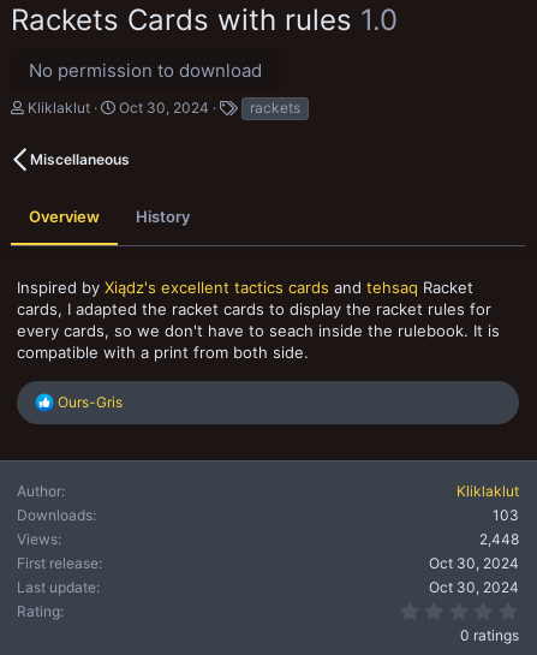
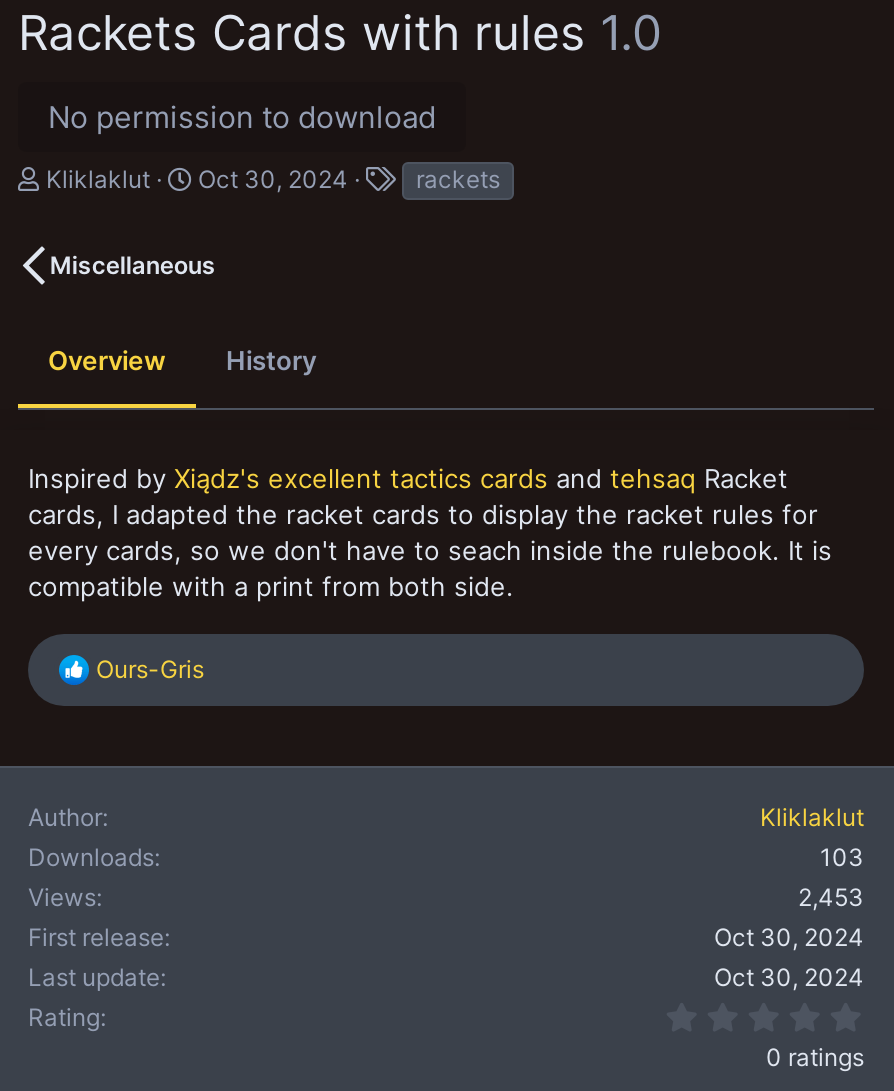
[479,530,519,548] 2,448 -> [798,882,864,912] 2,453

